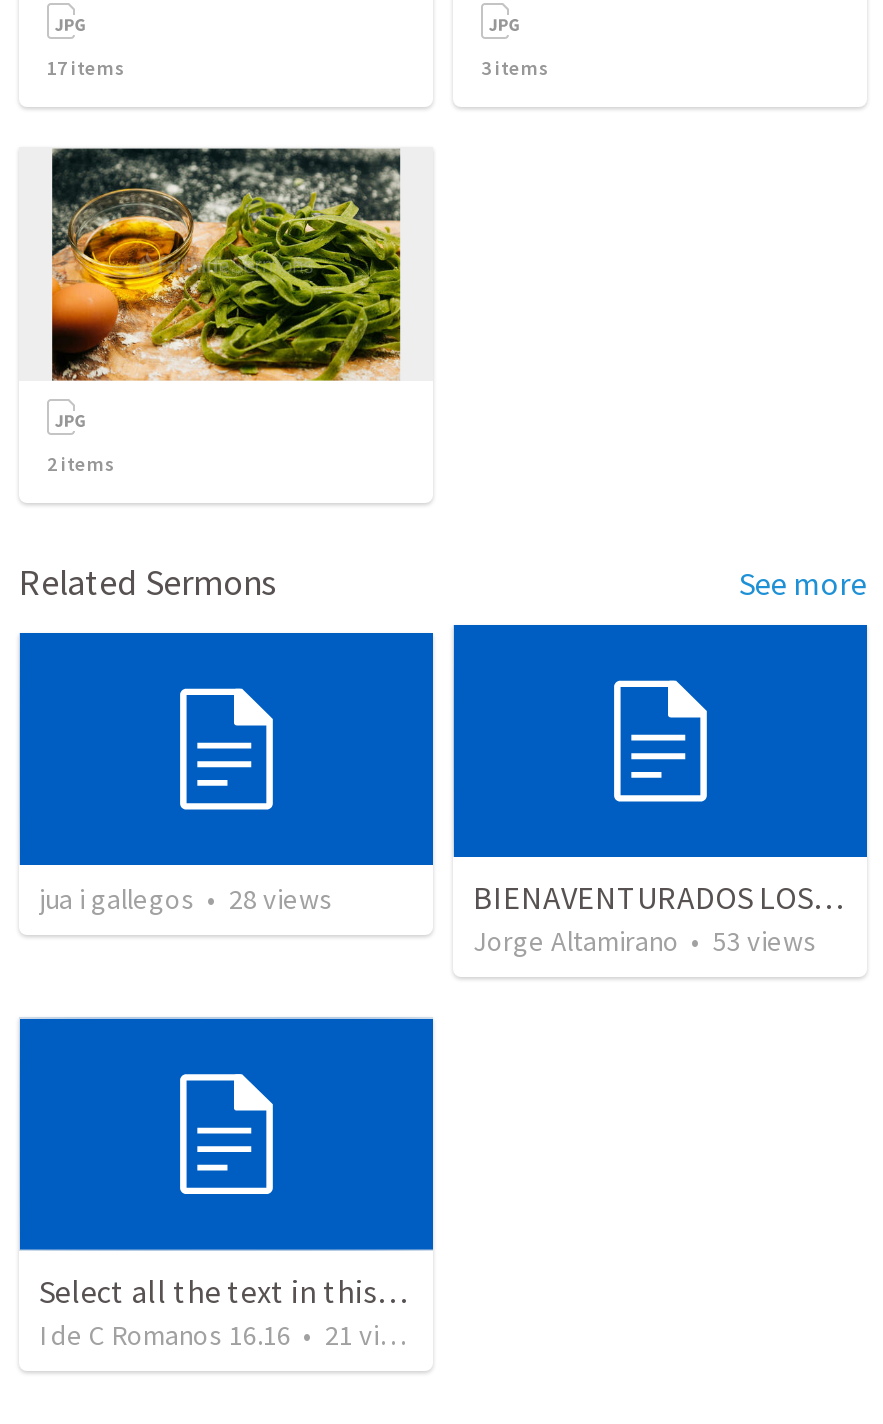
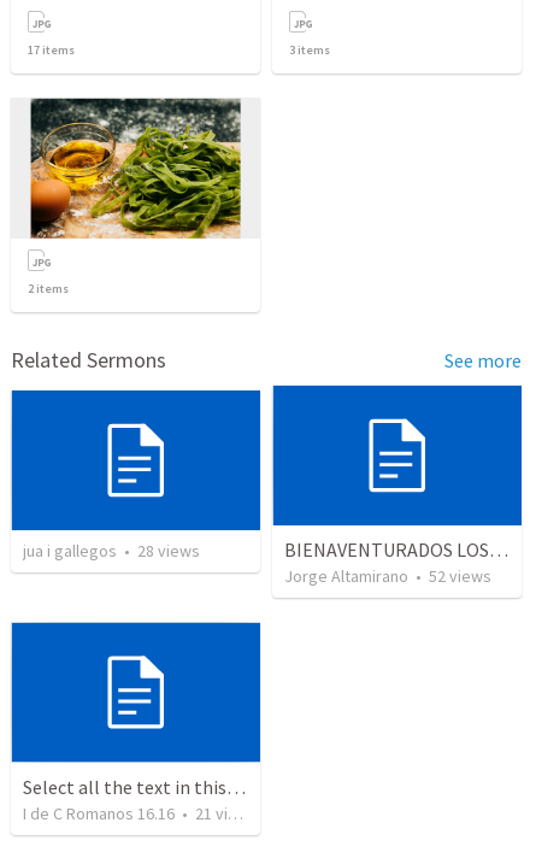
[473,924,817,960] Jorge Altamirano • 53 views -> [284,566,491,587] Jorge Altamirano • 52 views

